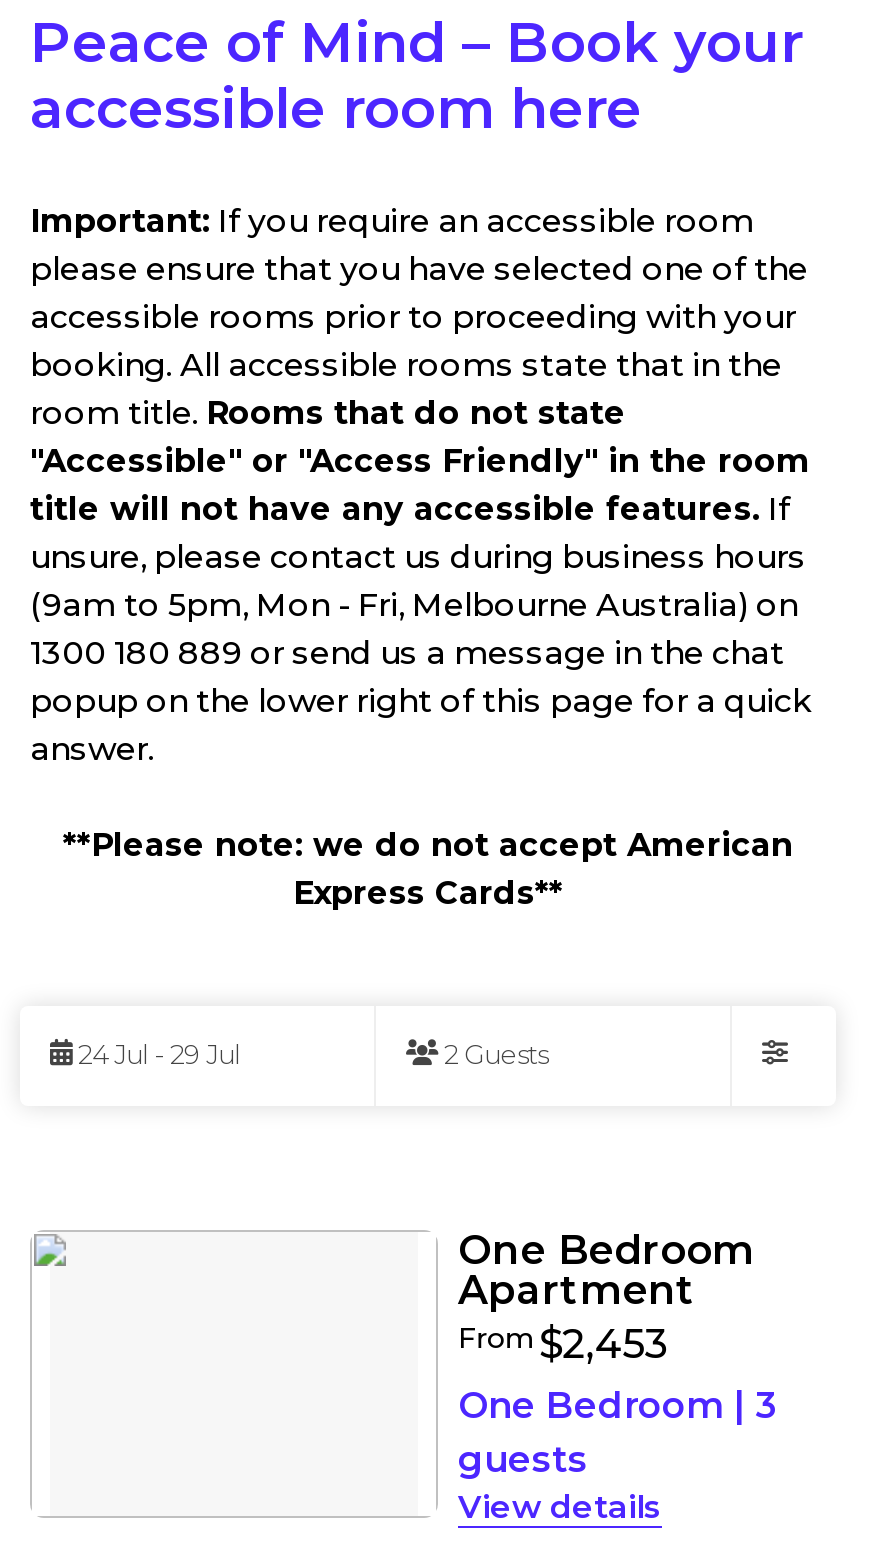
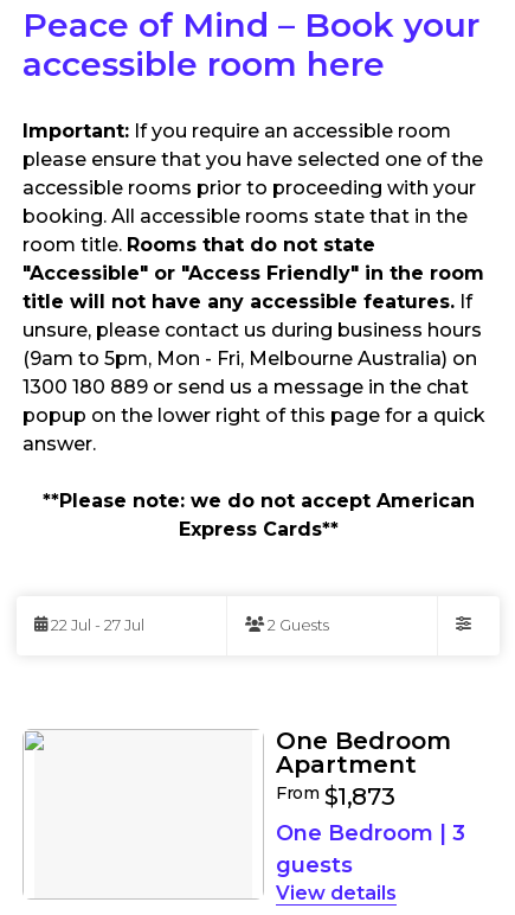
[78,1037,240,1069] 24 Jul - 29 Jul -> [51,615,144,634] 22 Jul - 27 Jul
[458,1319,668,1367] From $2,453 -> [276,782,394,810] From $1,873

